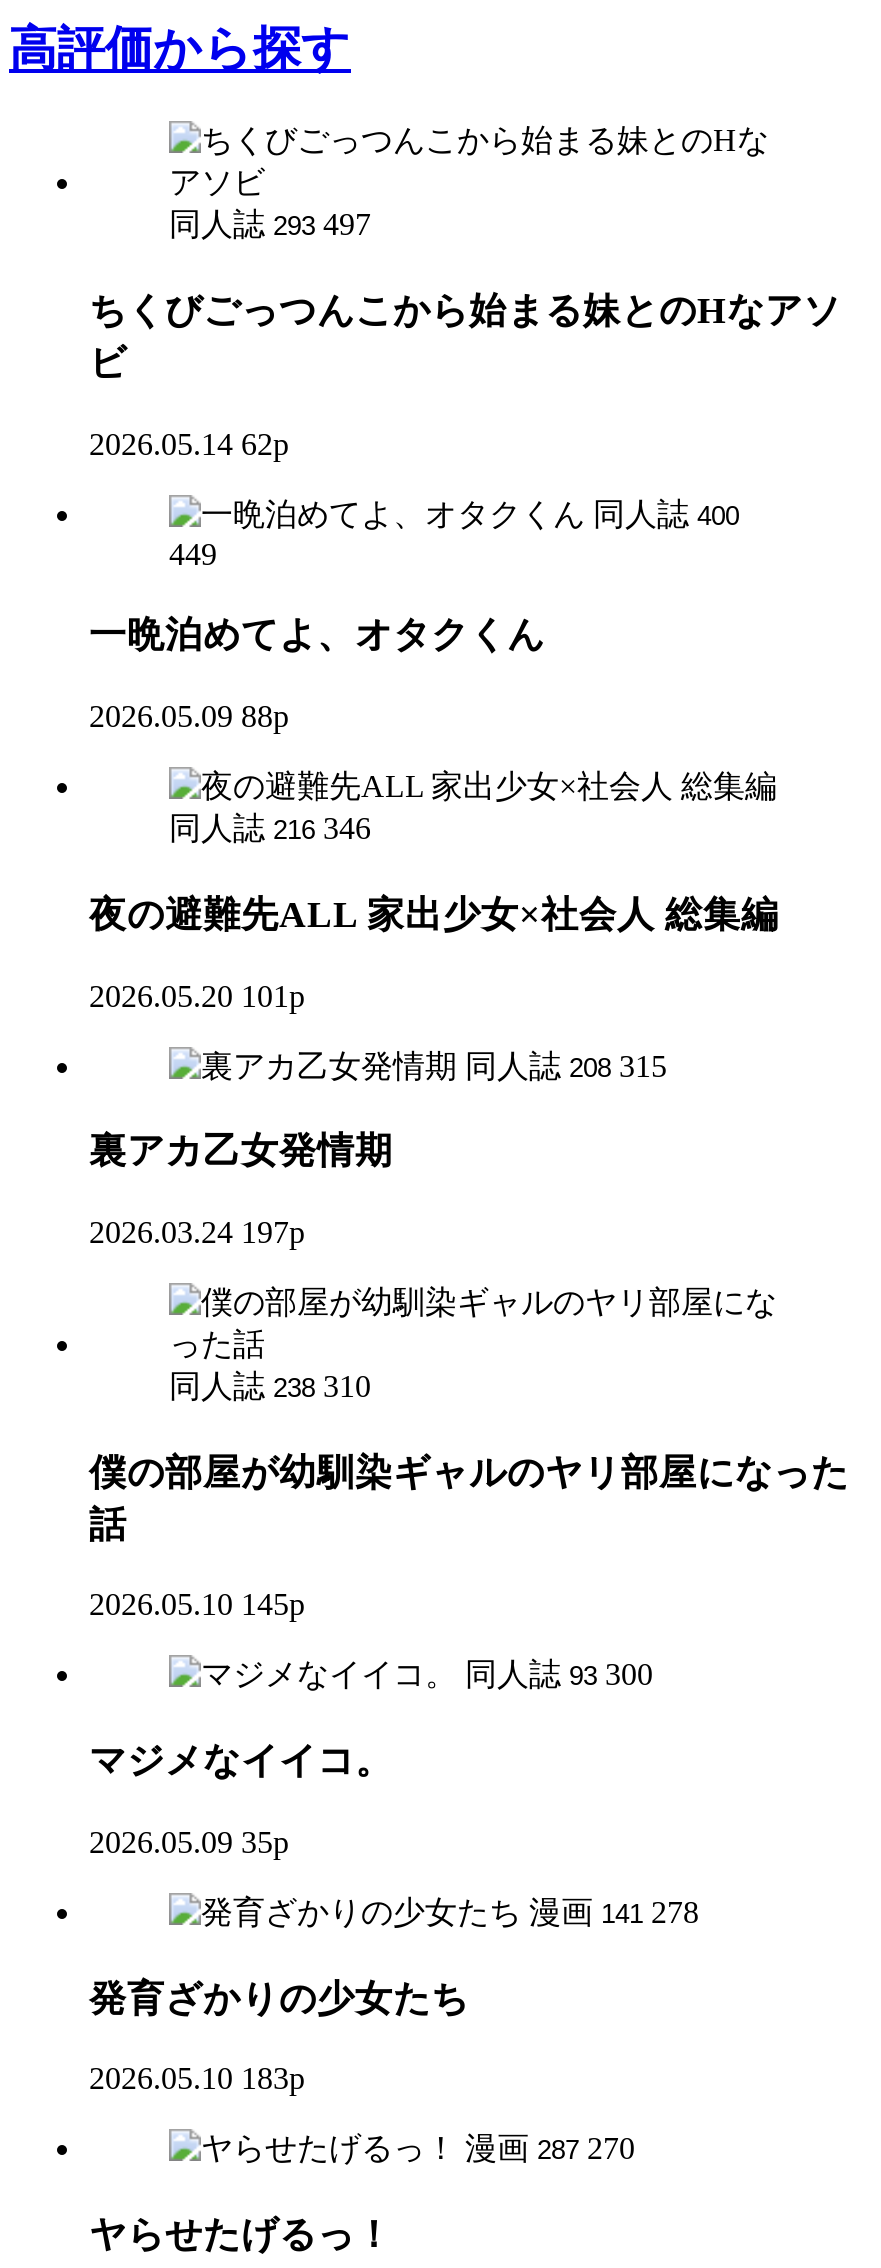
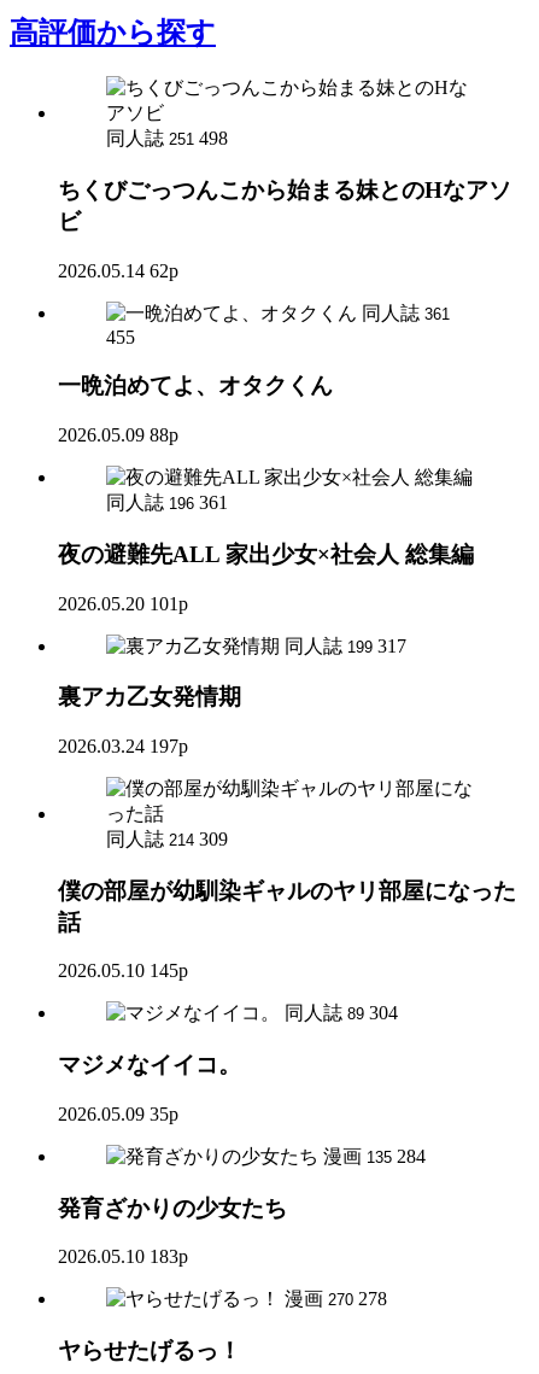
[169,207,371,241] 同人誌 293 497 -> [106,128,228,149] 同人誌 251 498
[593,496,739,530] 同人誌 400 -> [362,302,450,323] 同人誌 361
[169,536,217,570] 449 -> [106,326,135,347] 455
[169,811,371,845] 同人誌 216 346 -> [106,492,228,513] 同人誌 196 361
[465,1048,667,1082] 同人誌 208 315 -> [285,635,406,656] 同人誌 199 317
[169,1369,371,1403] 同人誌 238 310 -> [106,829,228,849] 同人誌 214 309
[465,1658,653,1692] 同人誌 93 300 -> [285,1003,398,1023] 同人誌 89 304
[529,1895,699,1929] 漫画 141 278 -> [323,1146,426,1166] 漫画 135 284
[465,2131,635,2165] 漫画 287 270 -> [285,1289,387,1309] 漫画 270 278

